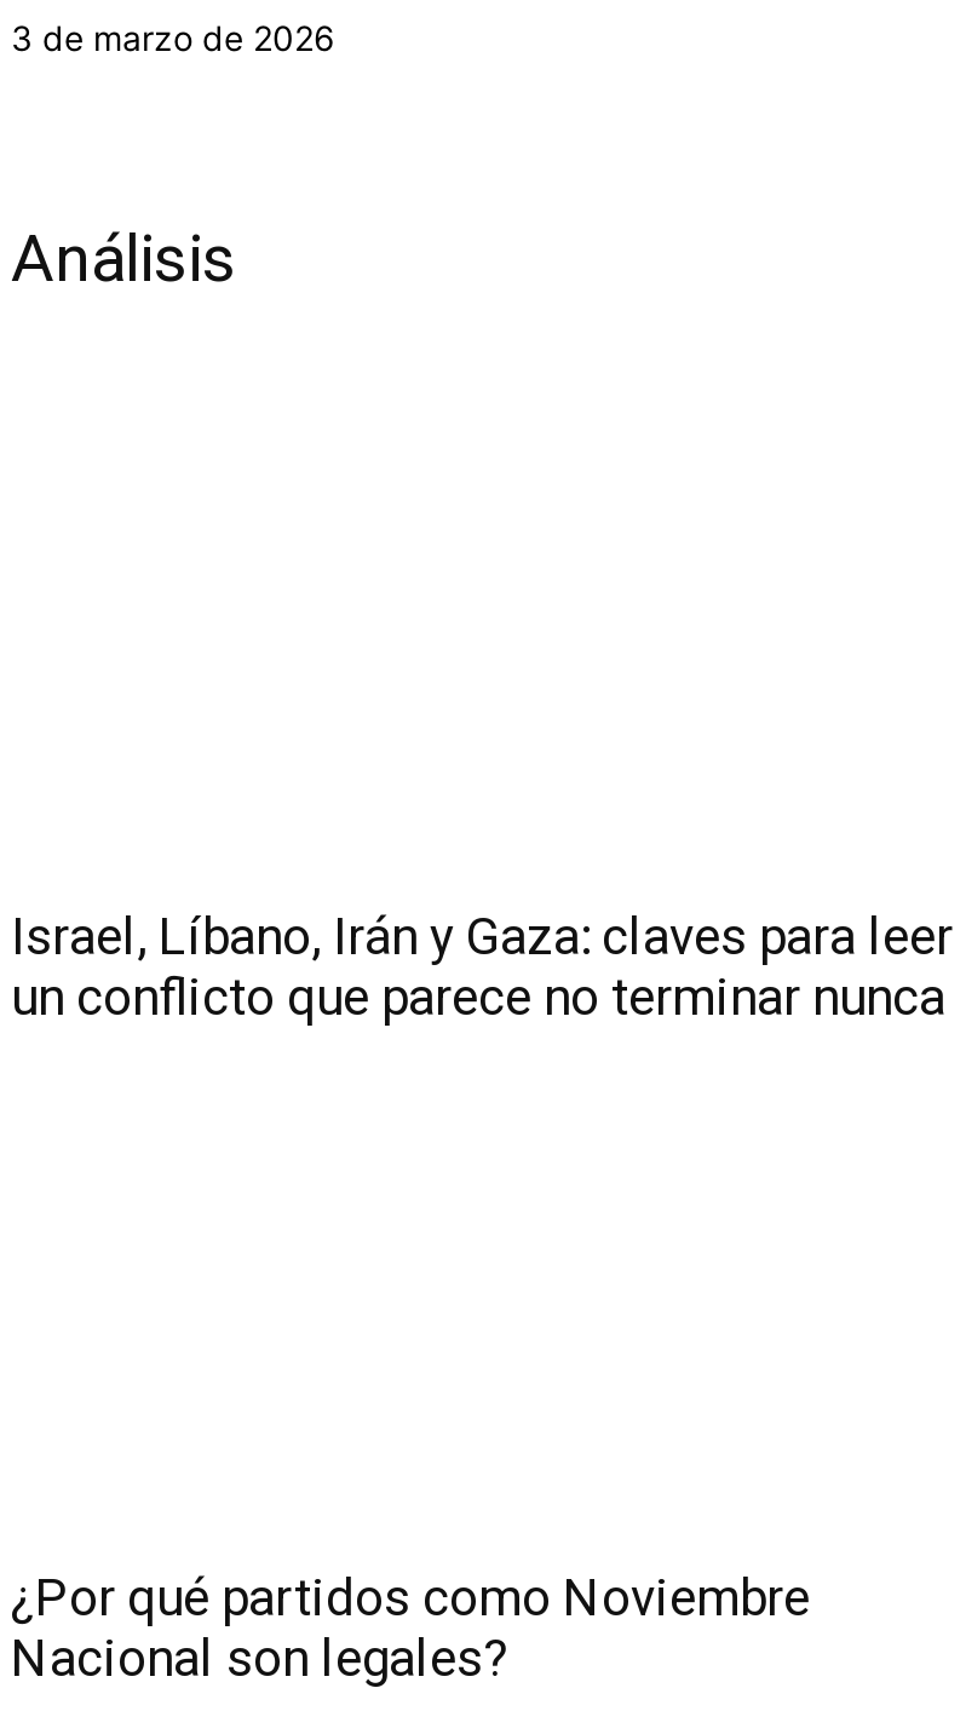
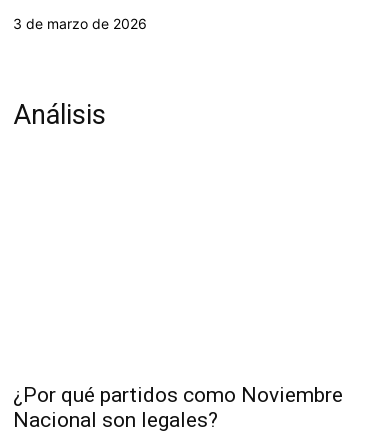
[11,907,953,1026] Israel, Líbano, Irán y Gaza: claves para leer | un conflicto que parece no terminar nunca -> none

